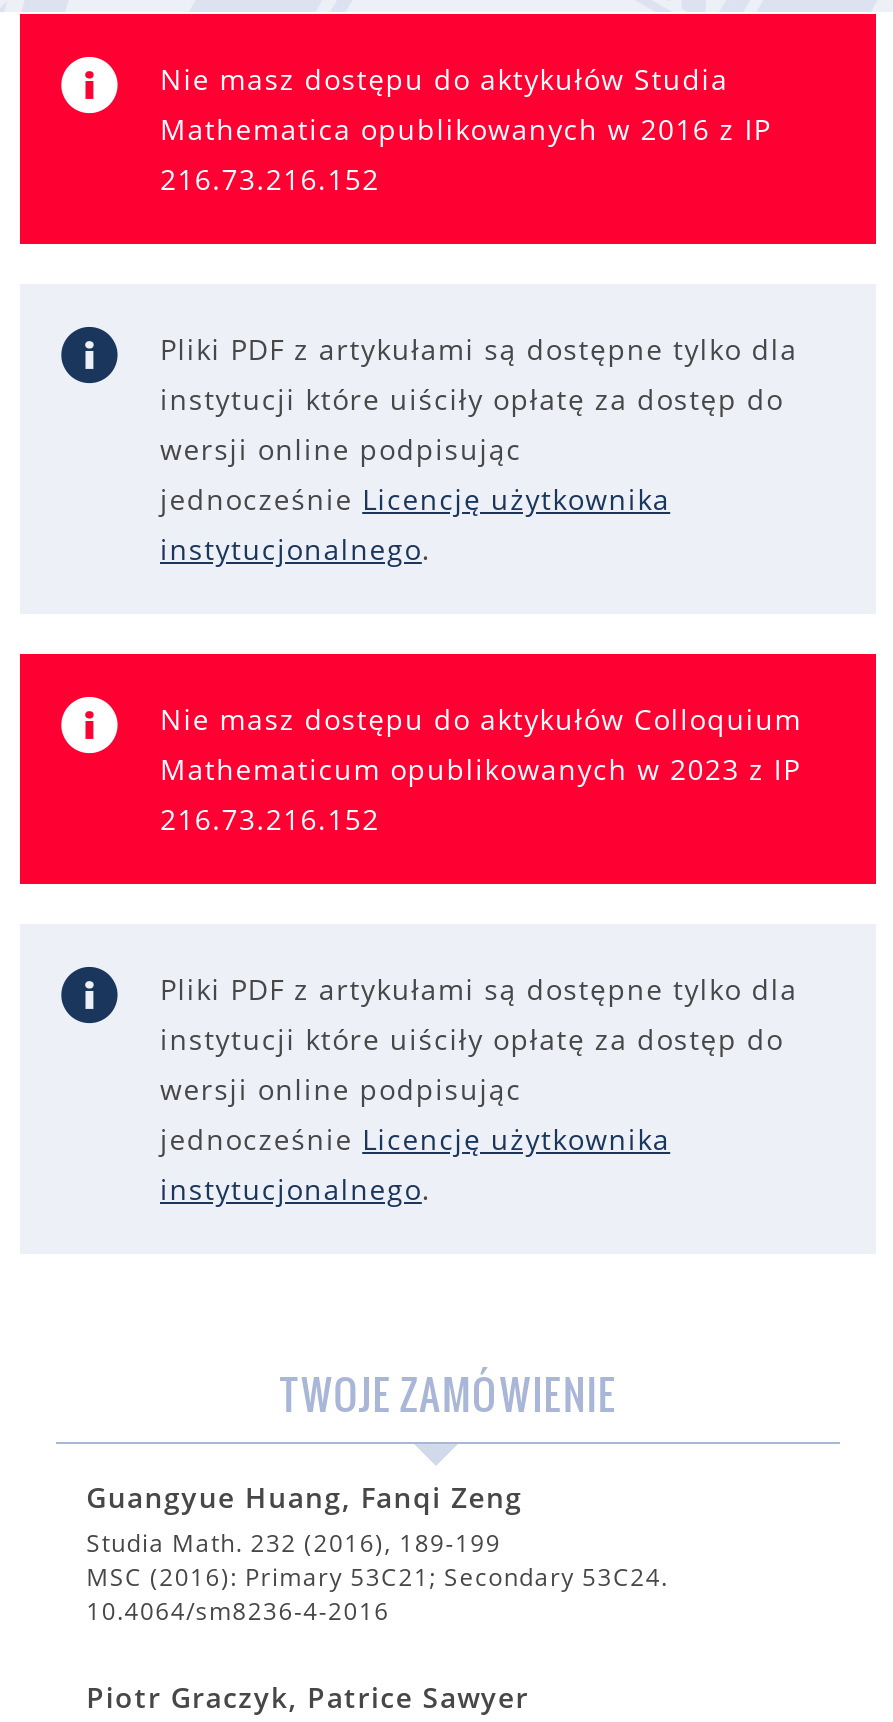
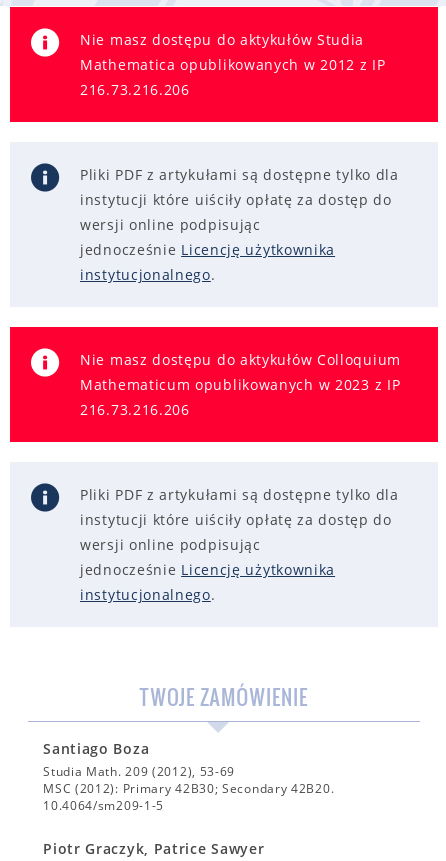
[160,110,771,148] Mathematica opublikowanych w 2016 z IP -> [80,55,386,74] Mathematica opublikowanych w 2012 z IP
[160,160,380,198] 216.73.216.152 -> [80,80,190,99] 216.73.216.206
[160,800,380,838] 216.73.216.152 -> [80,400,190,419] 216.73.216.206
[86,1478,669,1628] Guangyue Huang, Fanqi Zeng | Studia Math. 232 (2016), 189-199 | MSC (2016): Primary 53C21; Secondary 53C24. | 10.4064/sm8236-4-2016 -> [43,739,334,814] Santiago Boza | Studia Math. 209 (2012), 53-69 | MSC (2012): Primary 42B30; Secondary 42B20. | 10.4064/sm209-1-5

